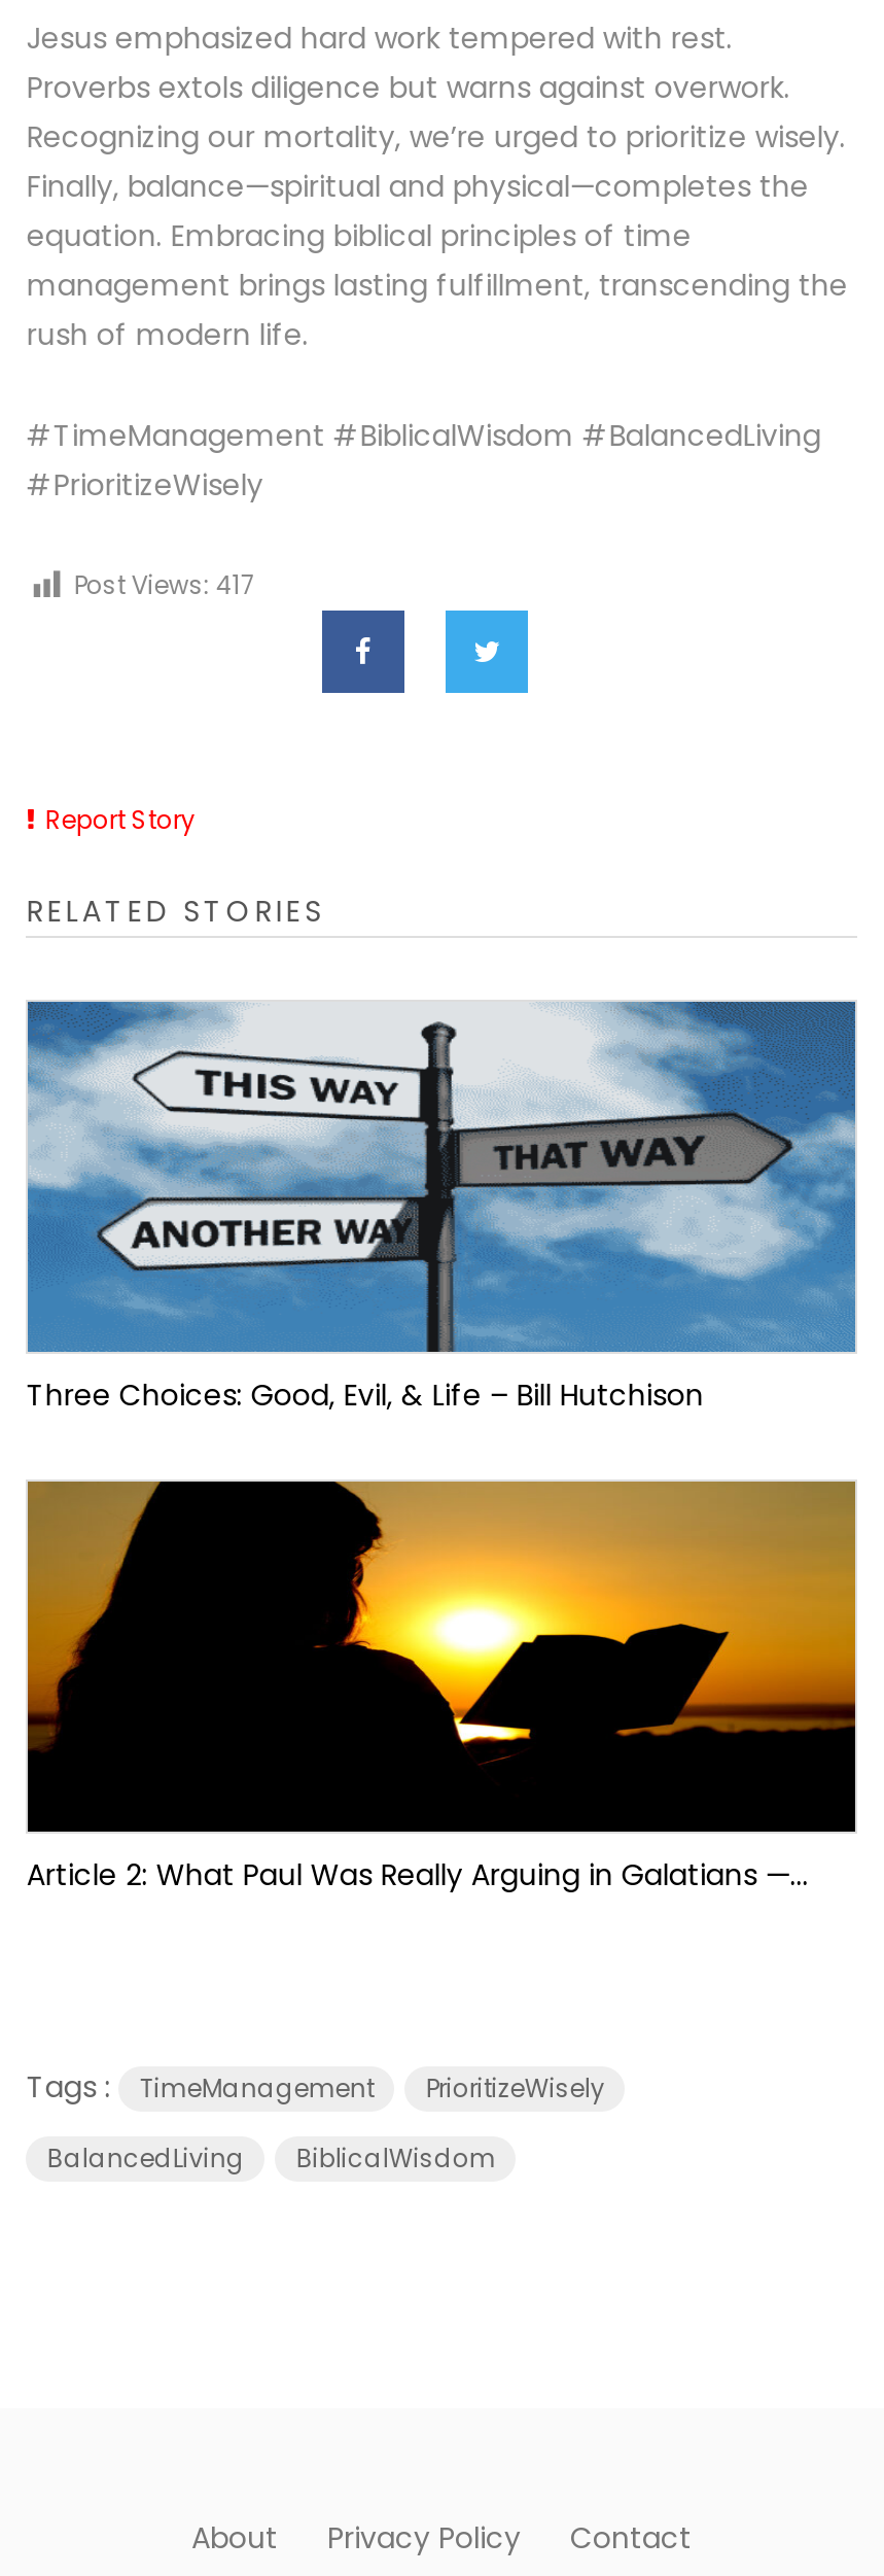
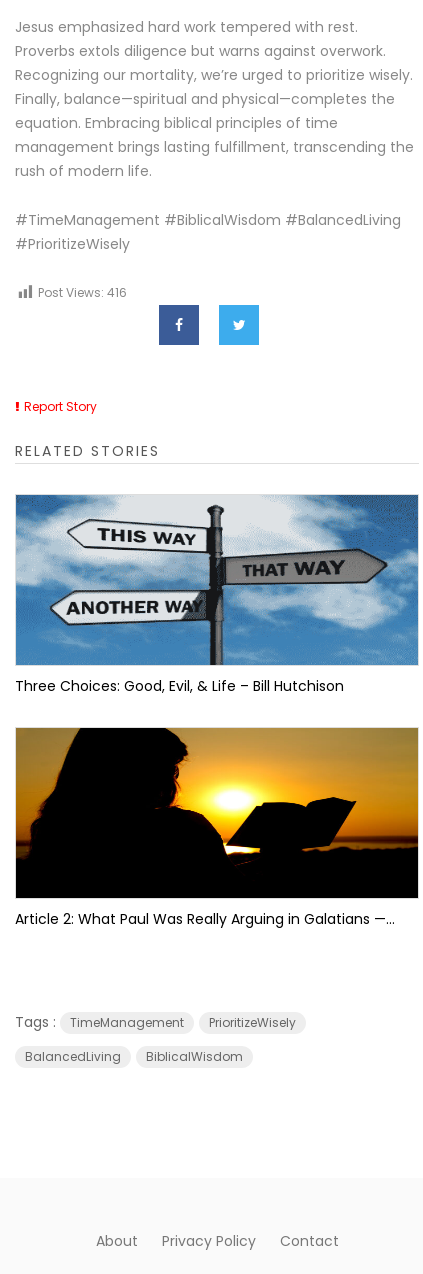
[74,567,255,602] Post Views: 417 -> [38,284,127,301] Post Views: 416

